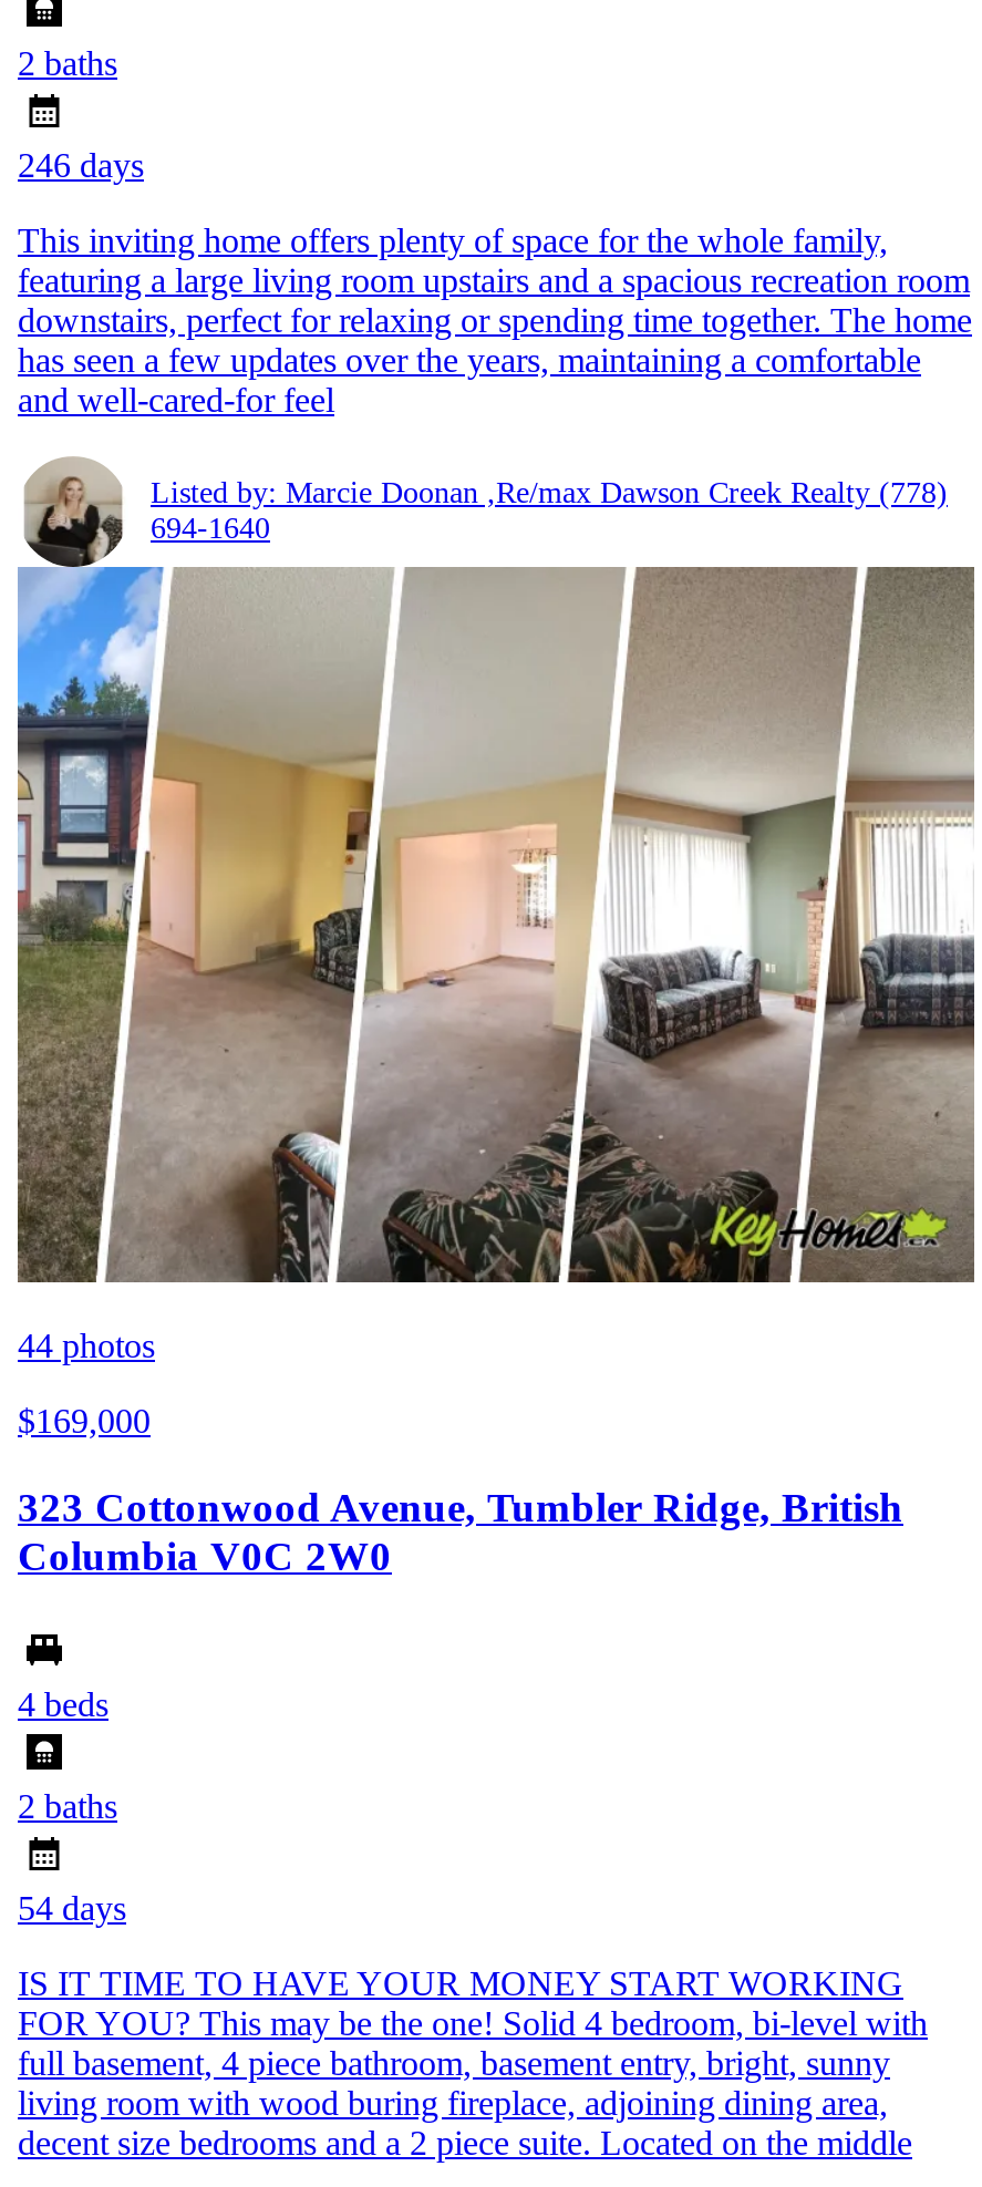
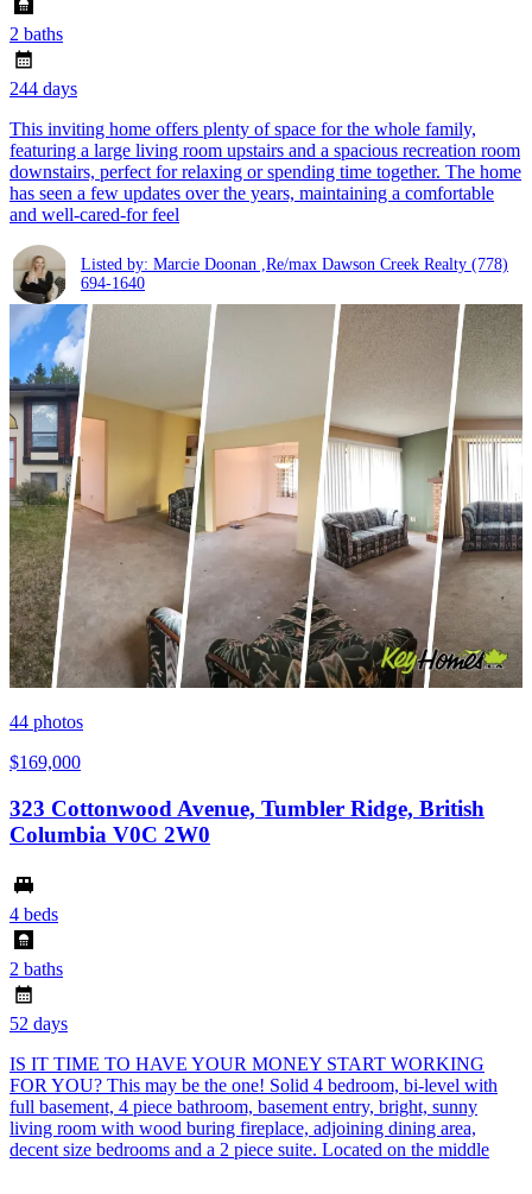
[18,146,144,184] 246 days -> [9,79,77,99] 244 days
[18,1889,126,1926] 54 days -> [9,1013,68,1033] 52 days

